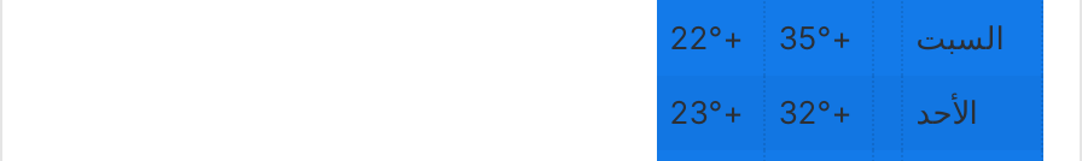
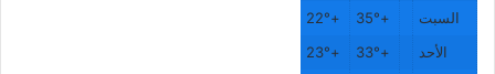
[778,94,831,132] 32° -> [356,43,380,61] 33°

